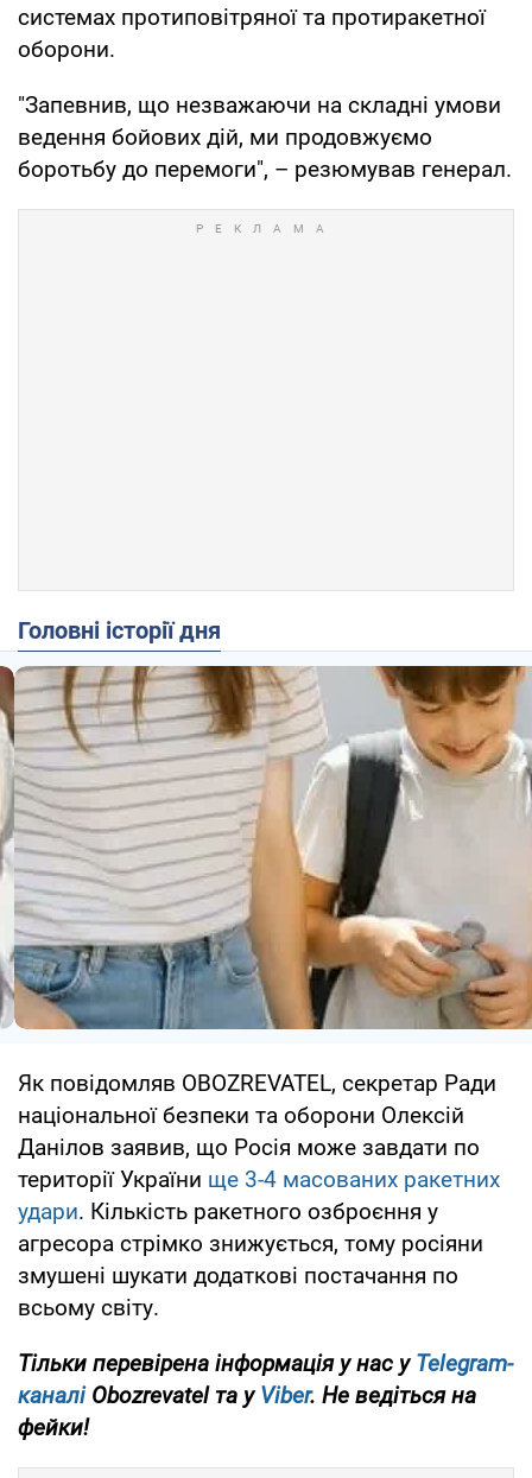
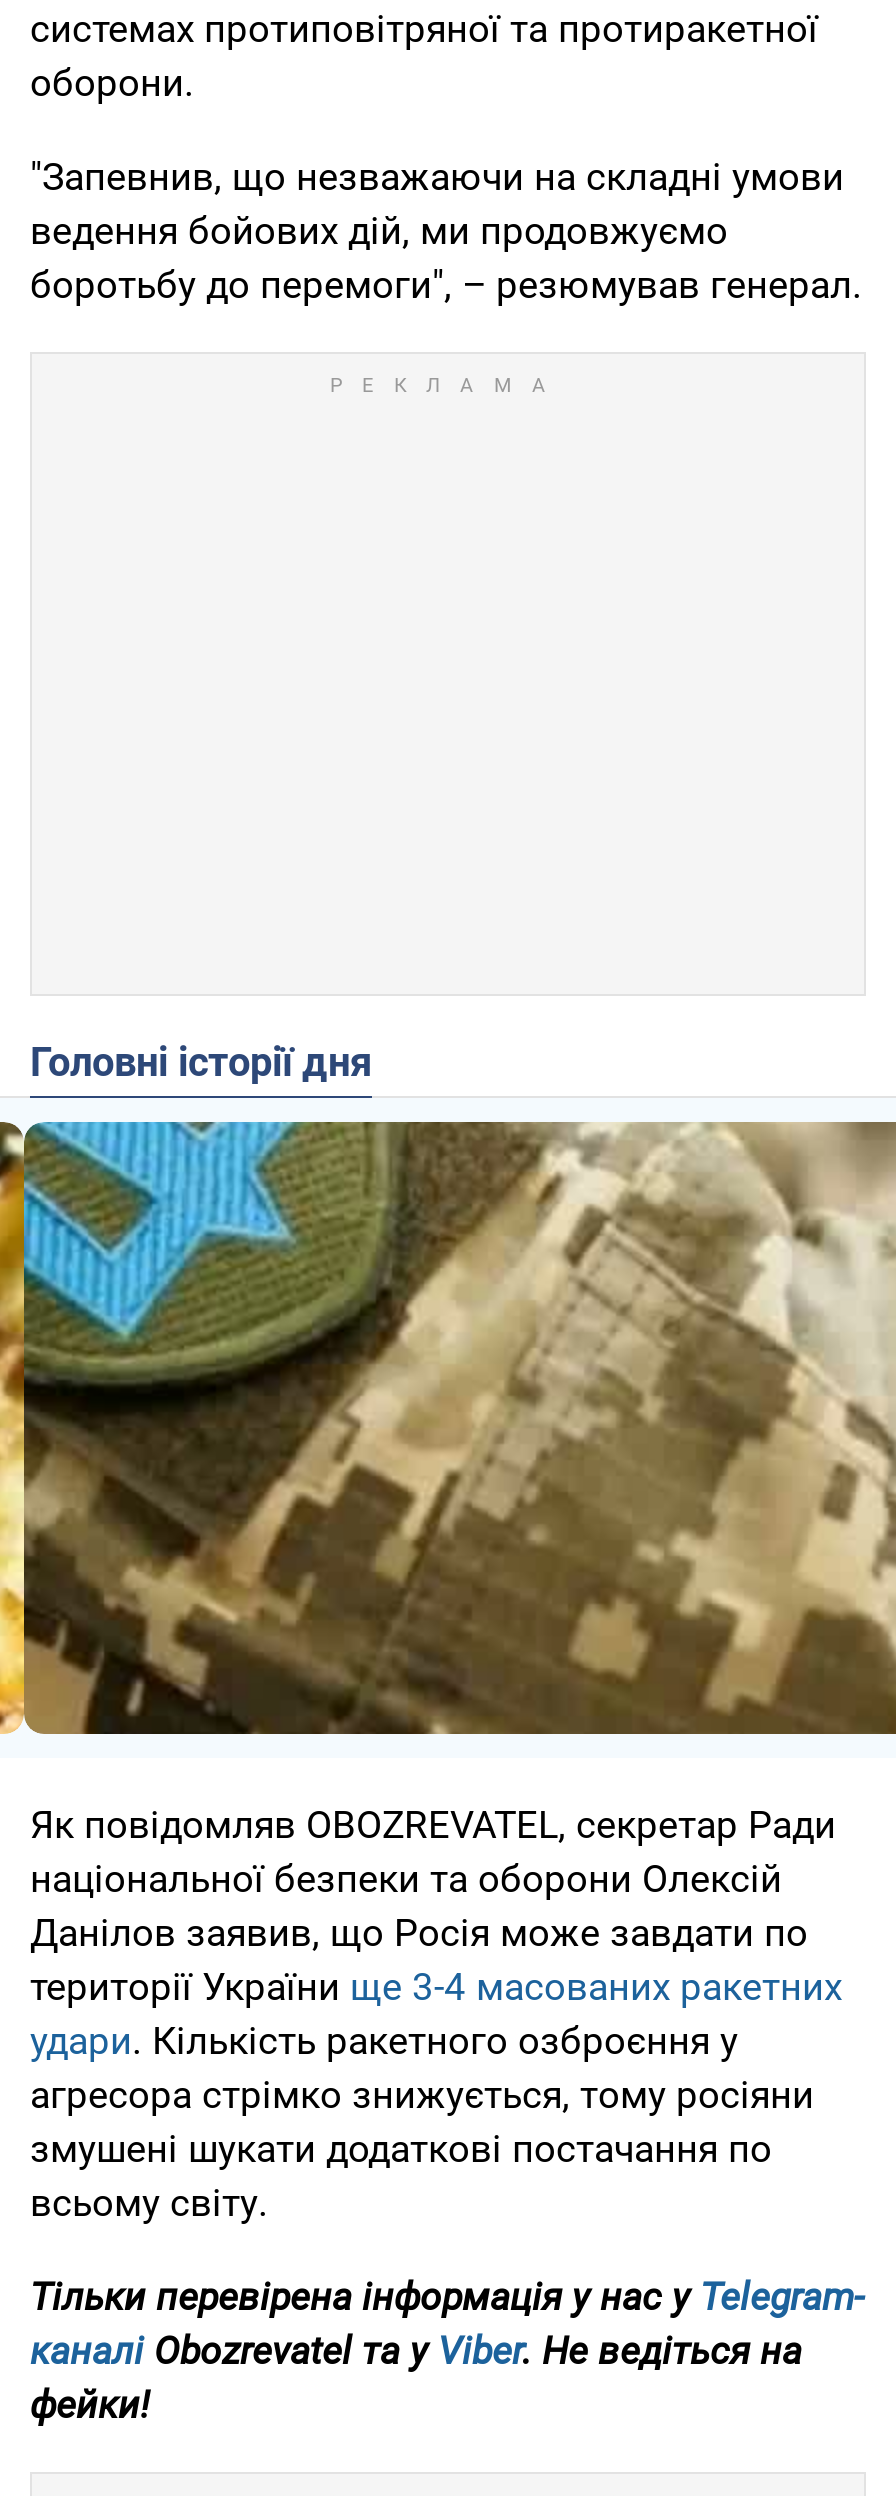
[4,665,528,1030] [image] -> [6,1120,890,1736] [image]

